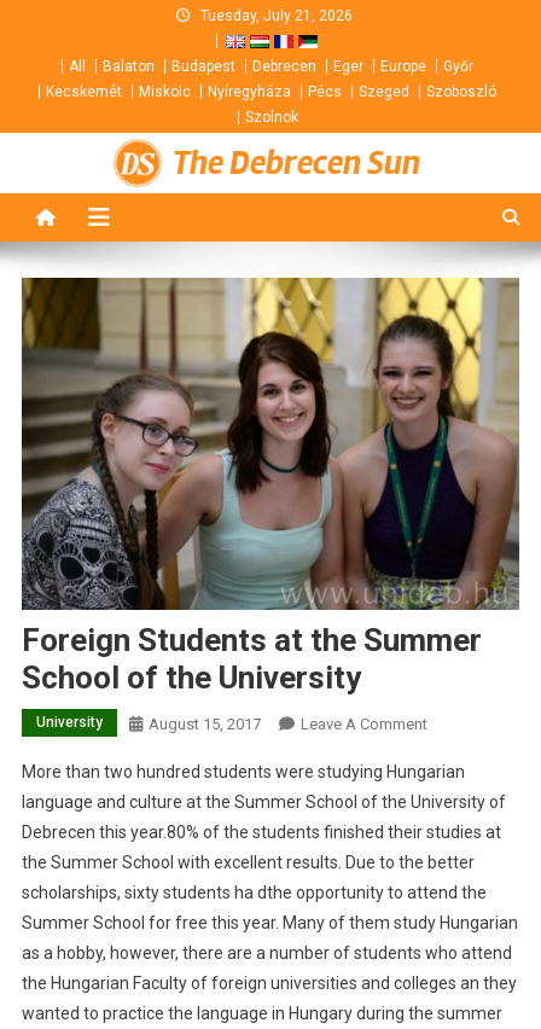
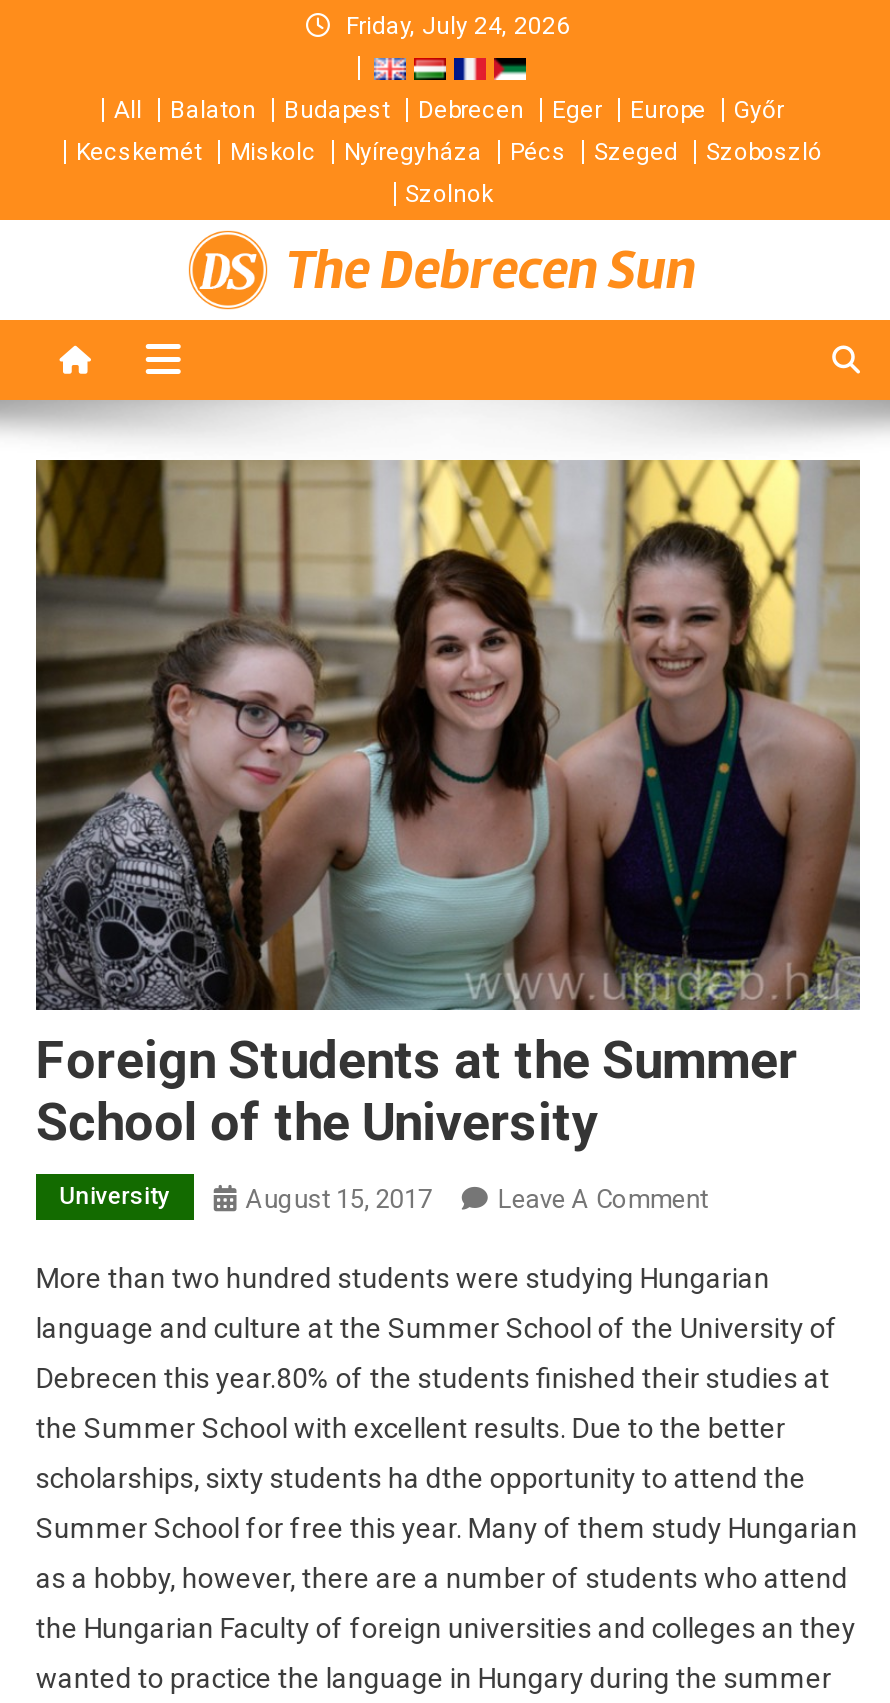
[200,7,353,24] Tuesday, July 21, 2026 -> [346,12,570,40] Friday, July 24, 2026

